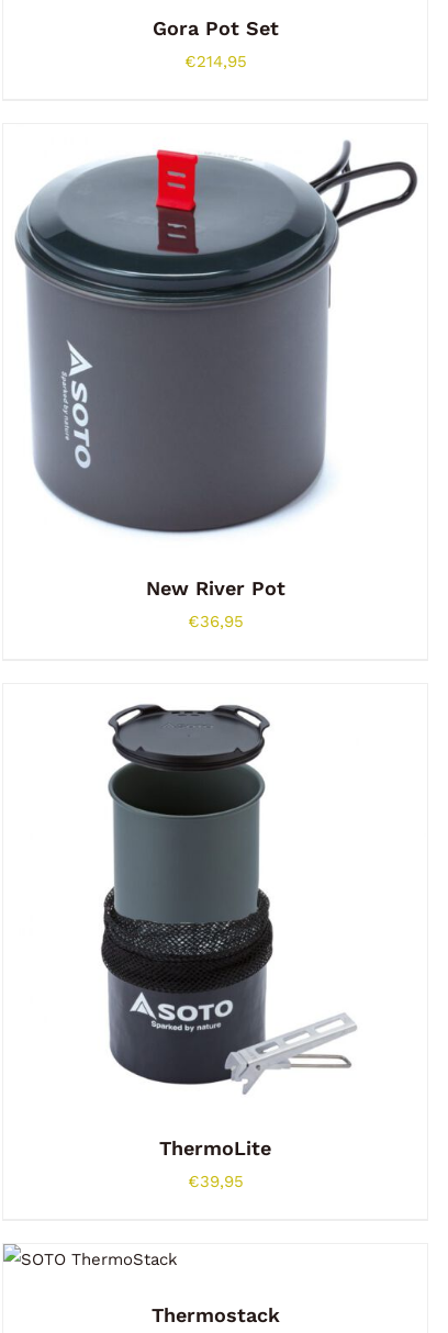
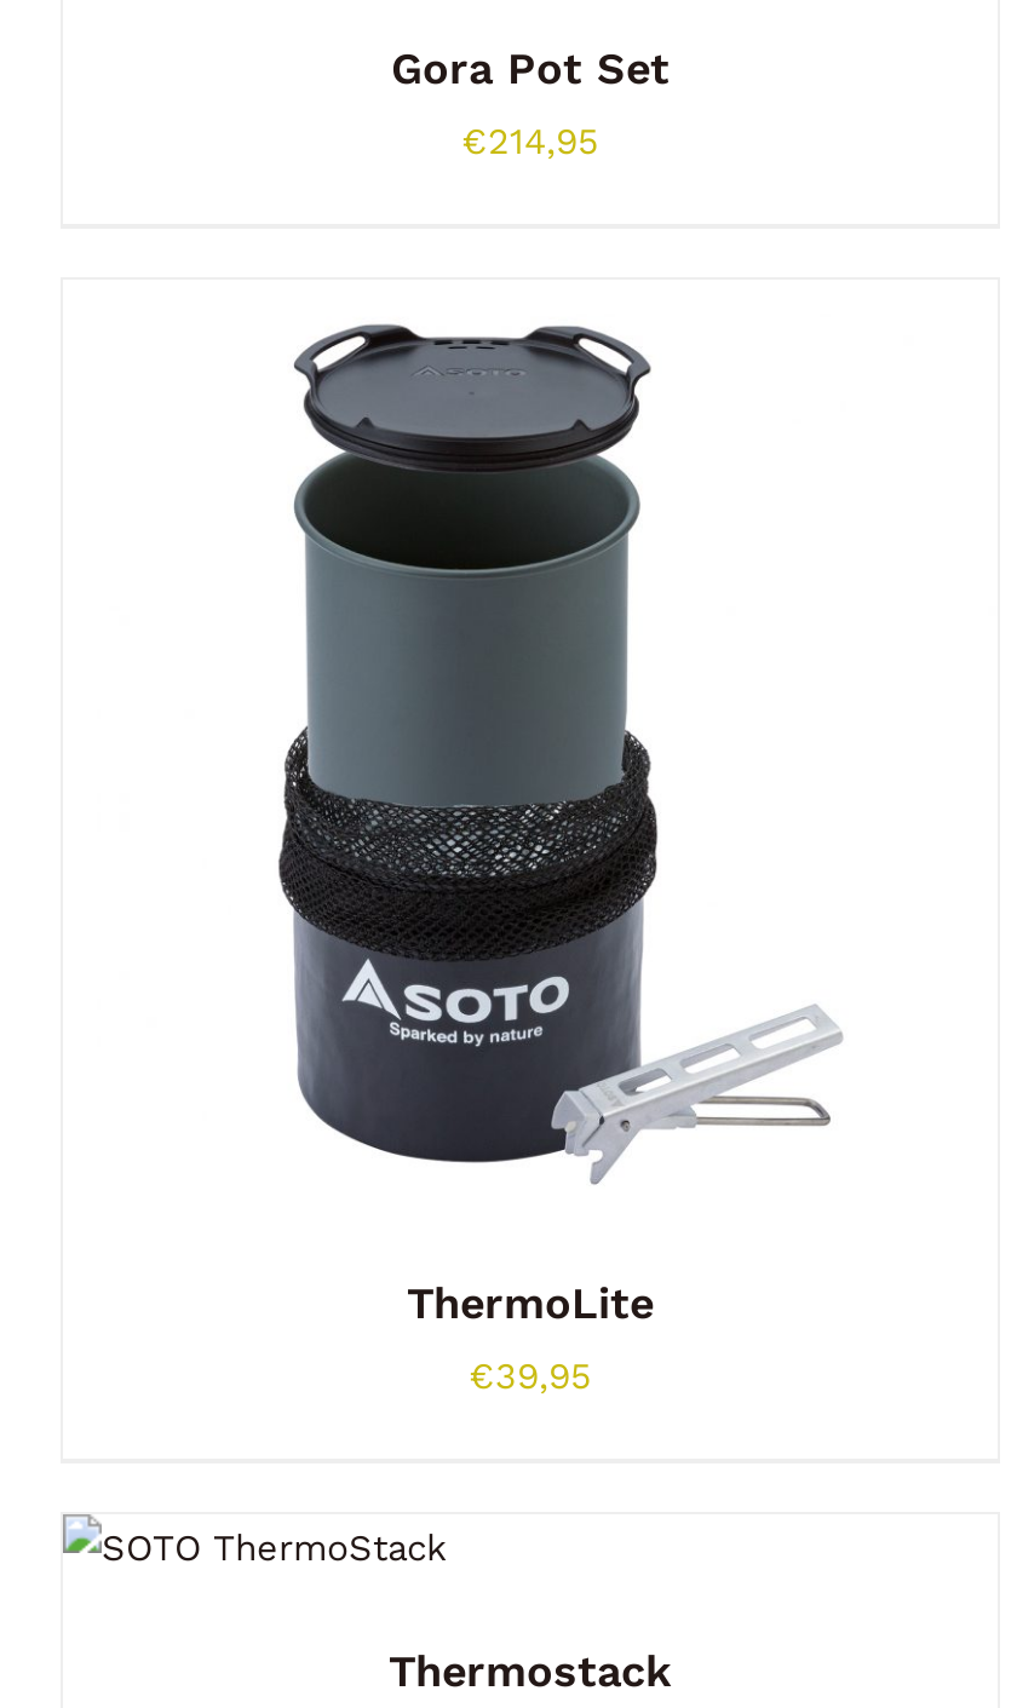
[14,139,418,631] [image] | New River Pot | €36,95 -> none

